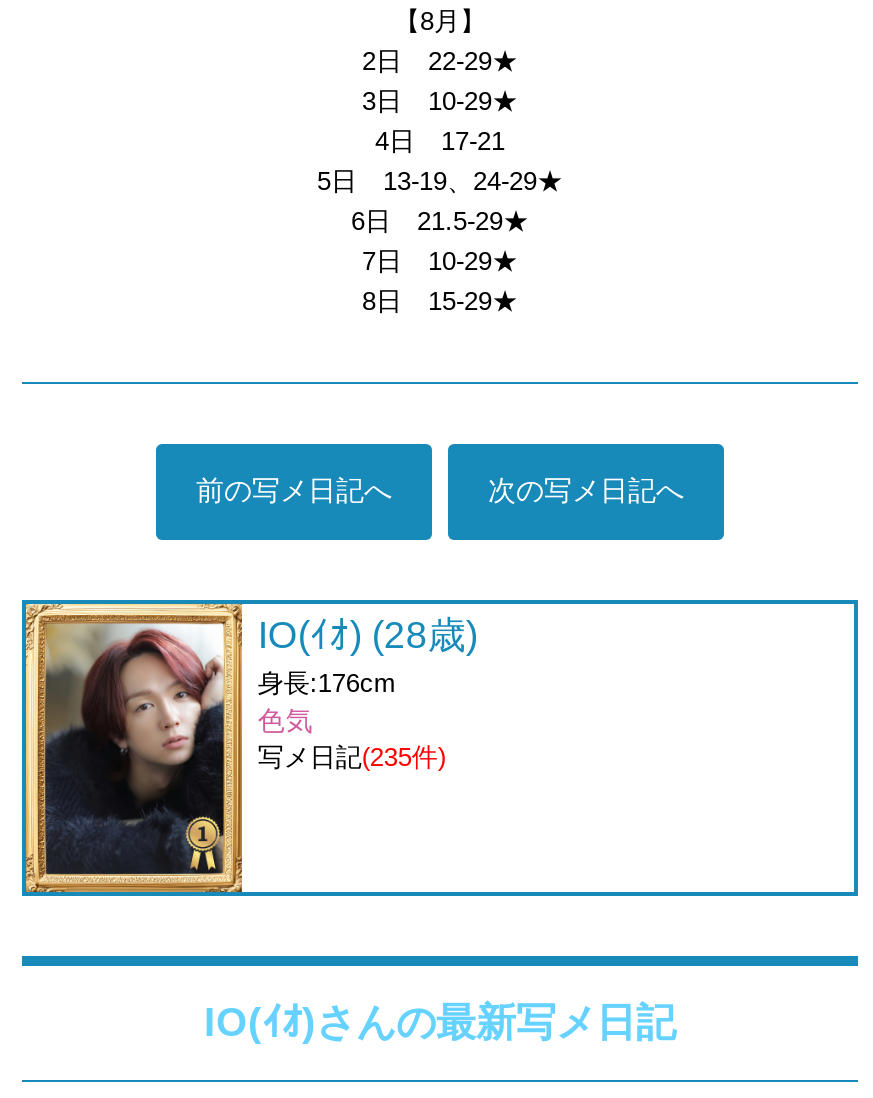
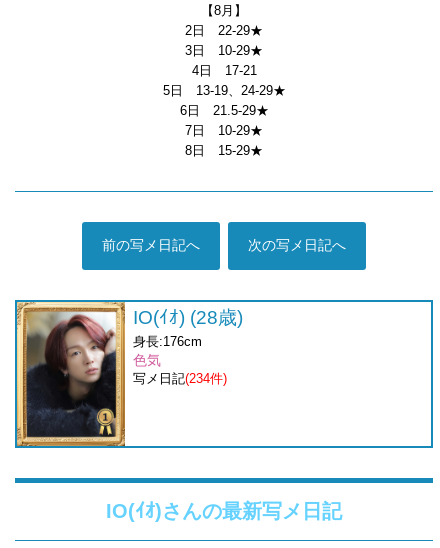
[258,742,446,772] 写メ日記(235件) -> [133,371,227,386] 写メ日記(234件)

